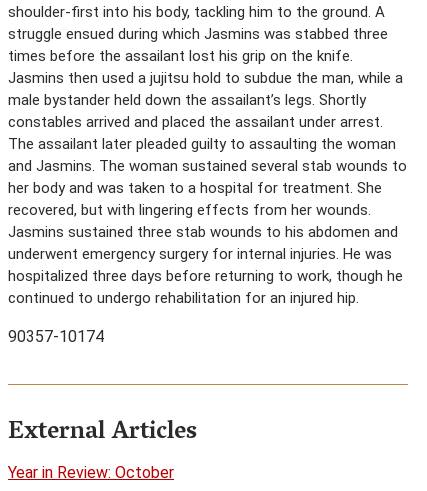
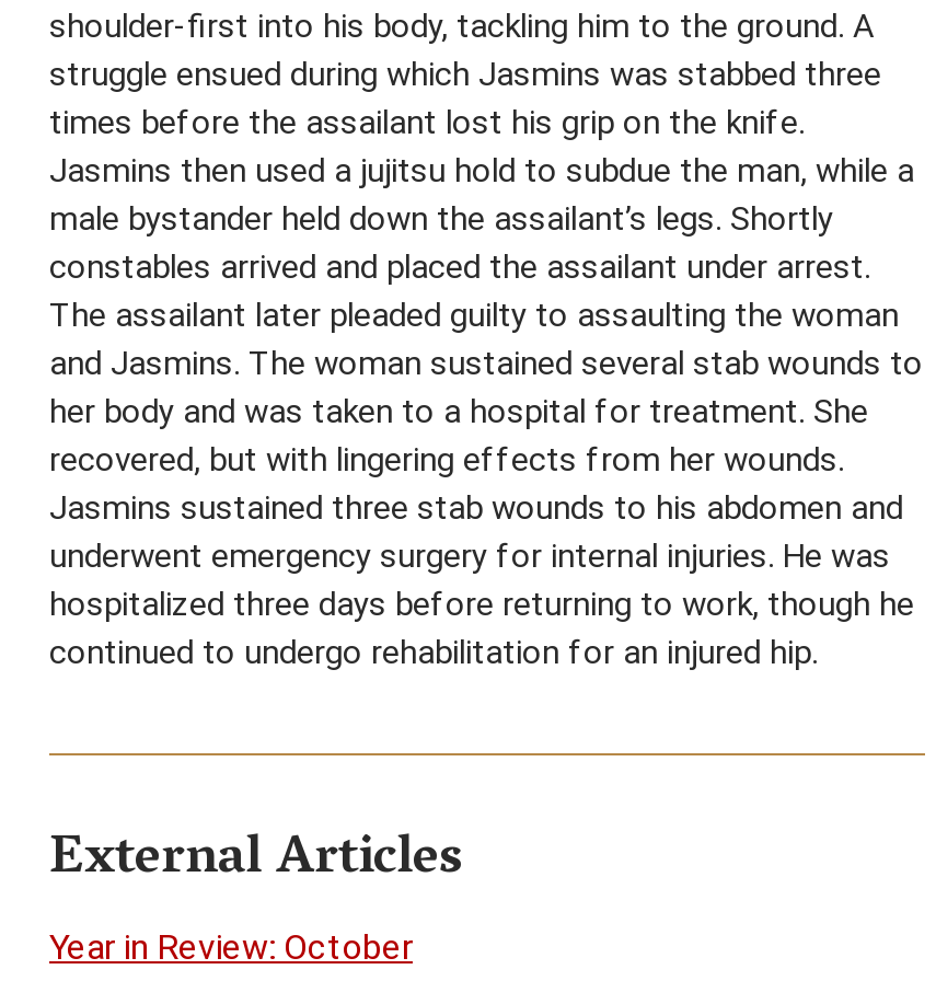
[8,327,104,346] 90357-10174 -> none

